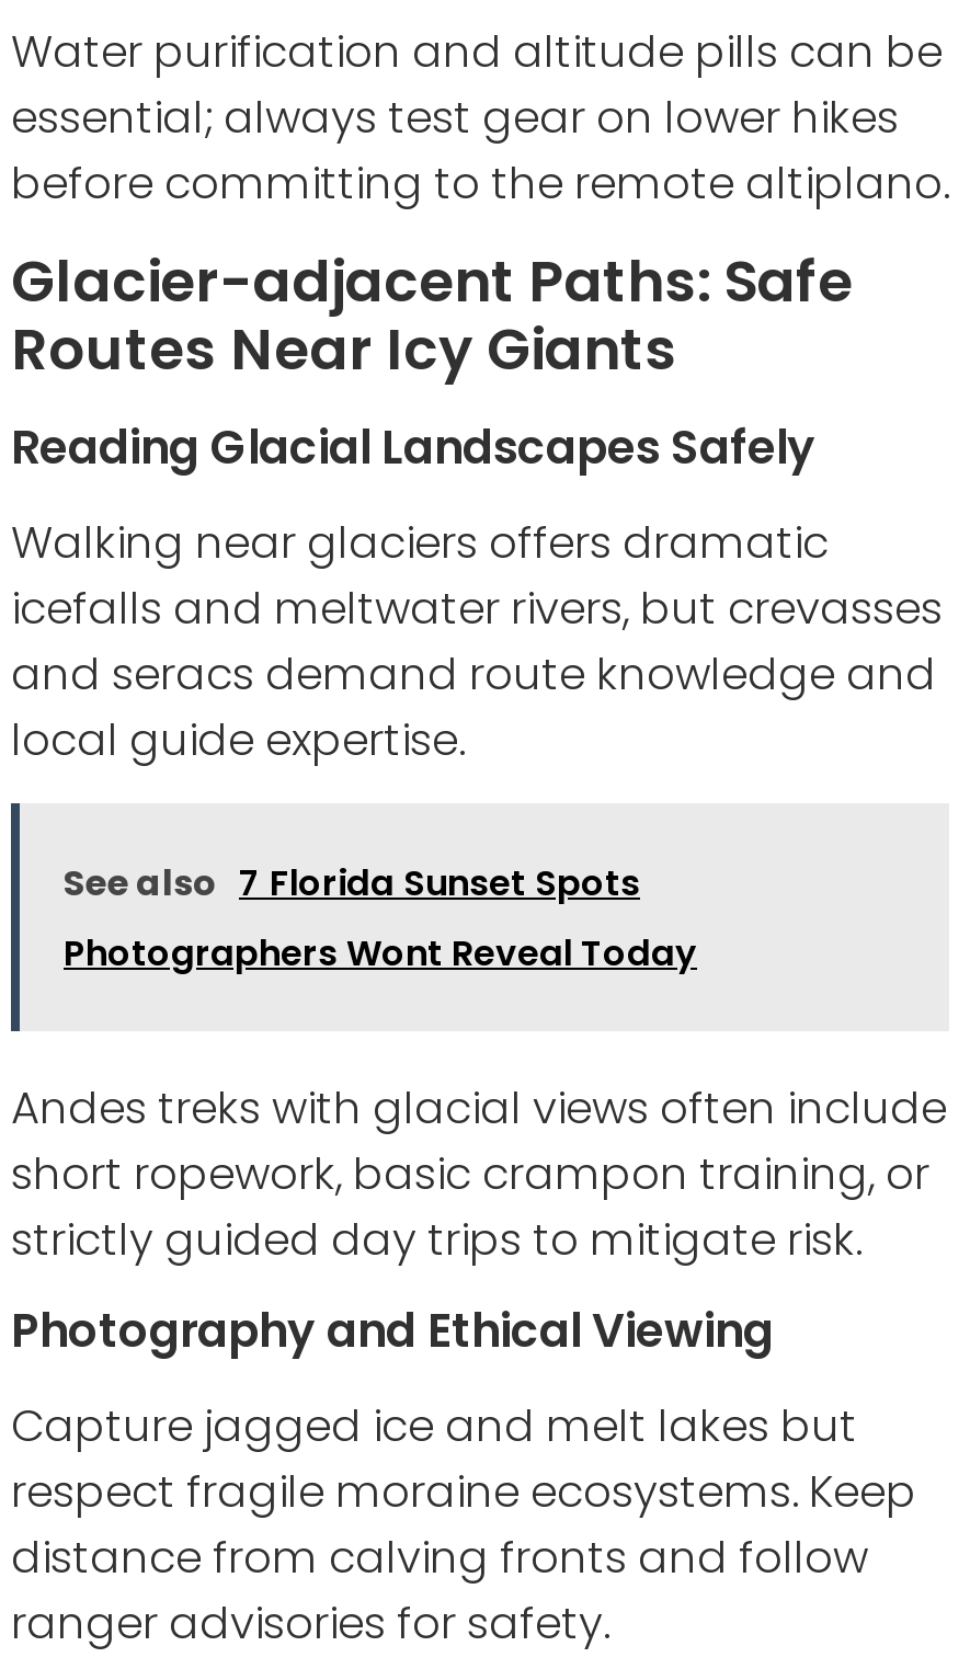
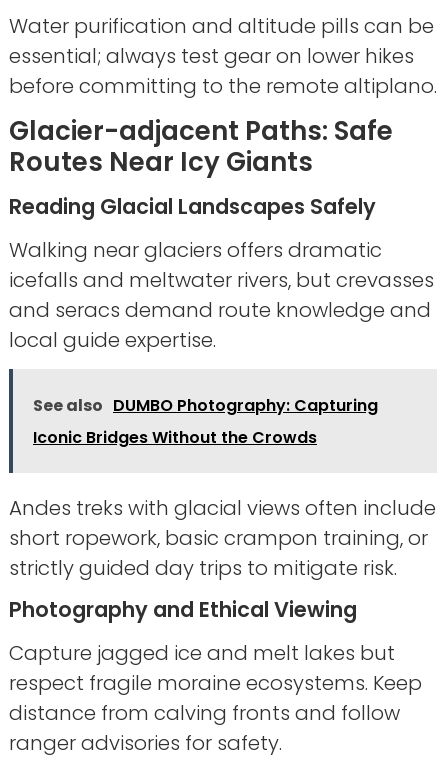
[64,858,697,979] See also 7 Florida Sunset Spots | Photographers Wont Reveal Today -> [33,394,378,449] See also DUMBO Photography: Capturing | Iconic Bridges Without the Crowds

